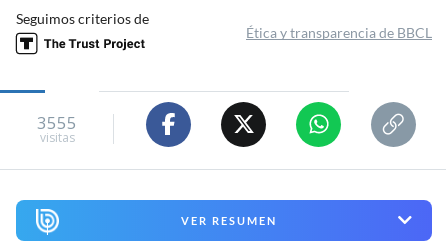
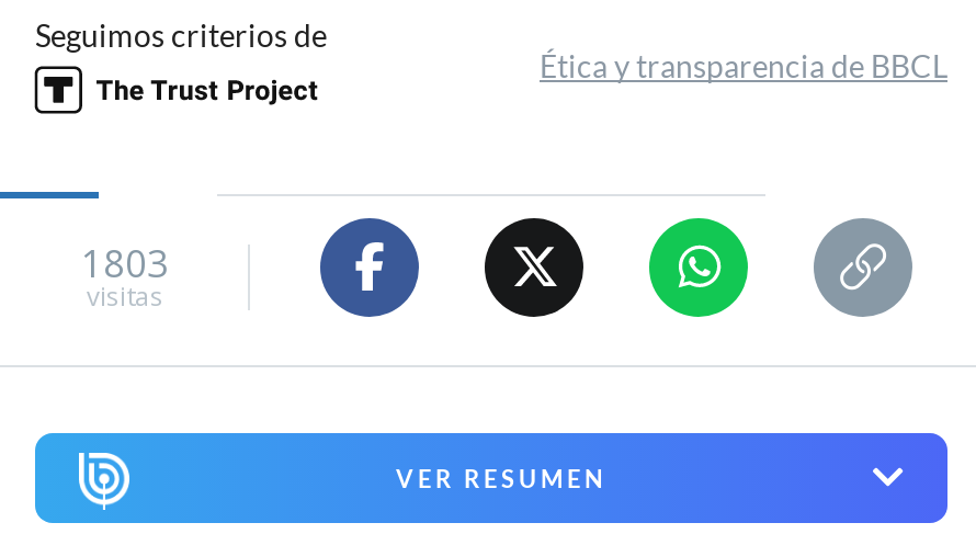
[37,111,77,134] 3555 -> [81,239,169,289] 1803

